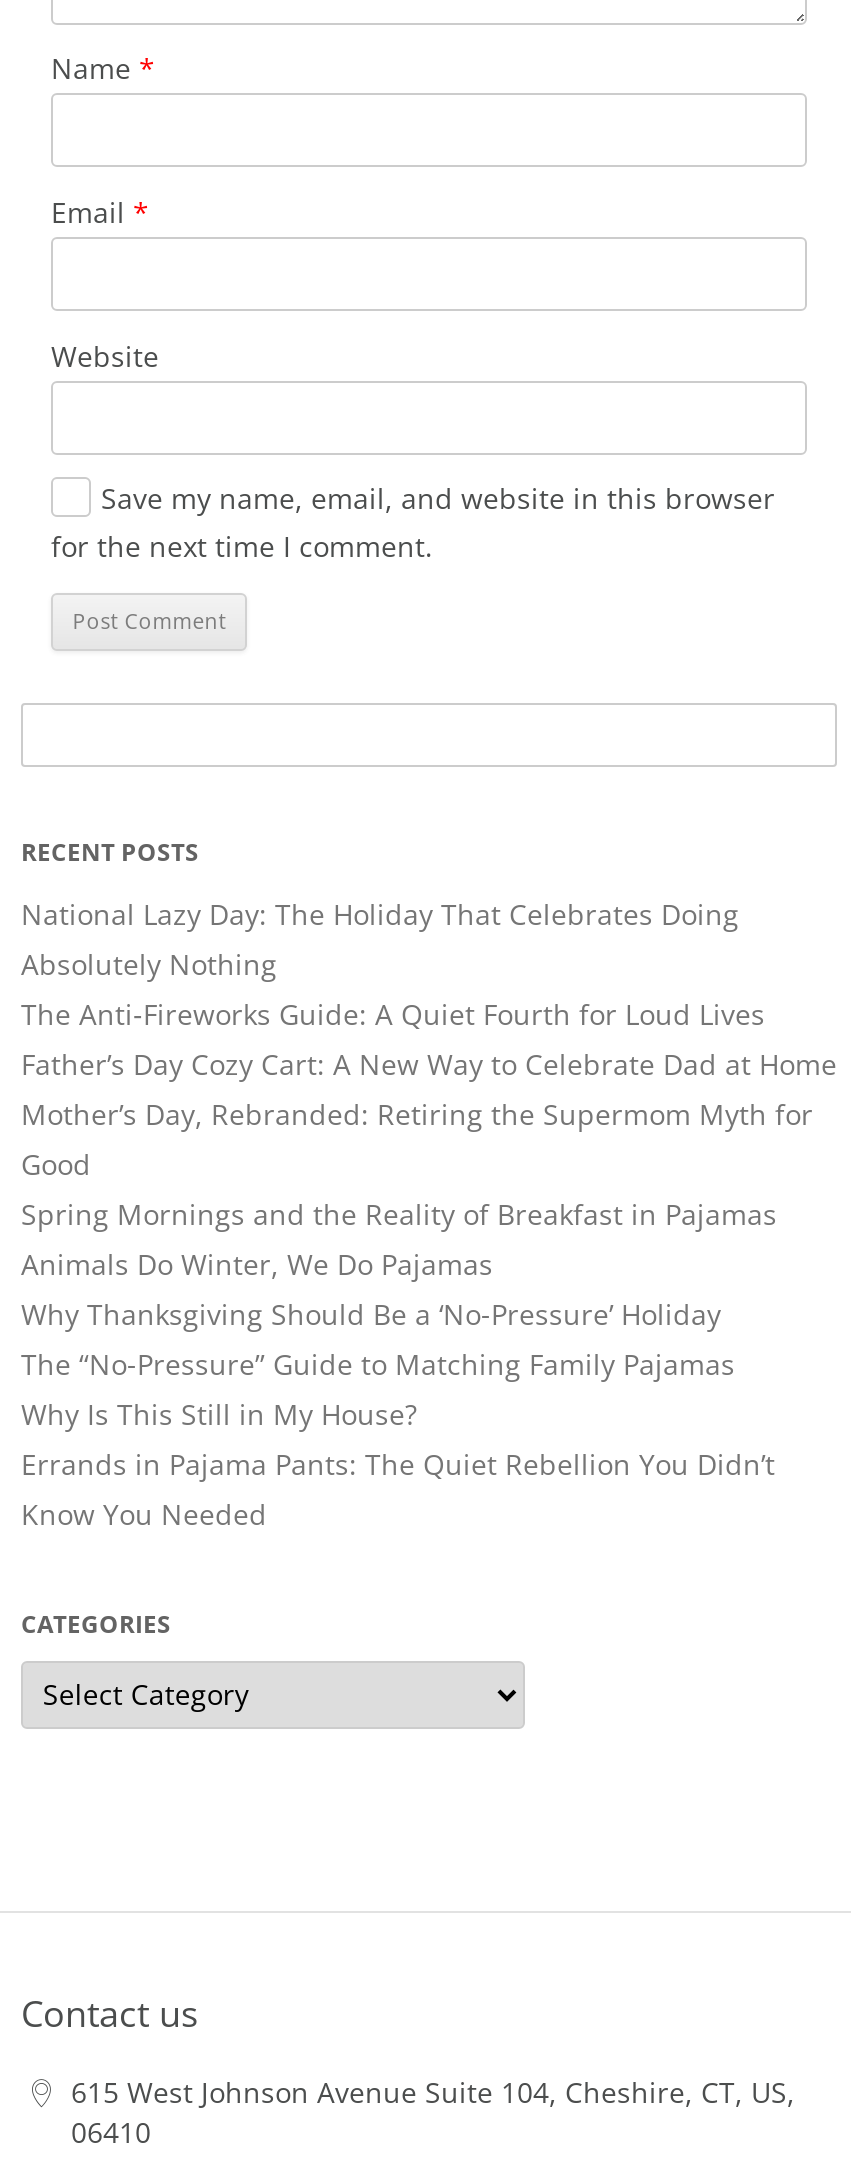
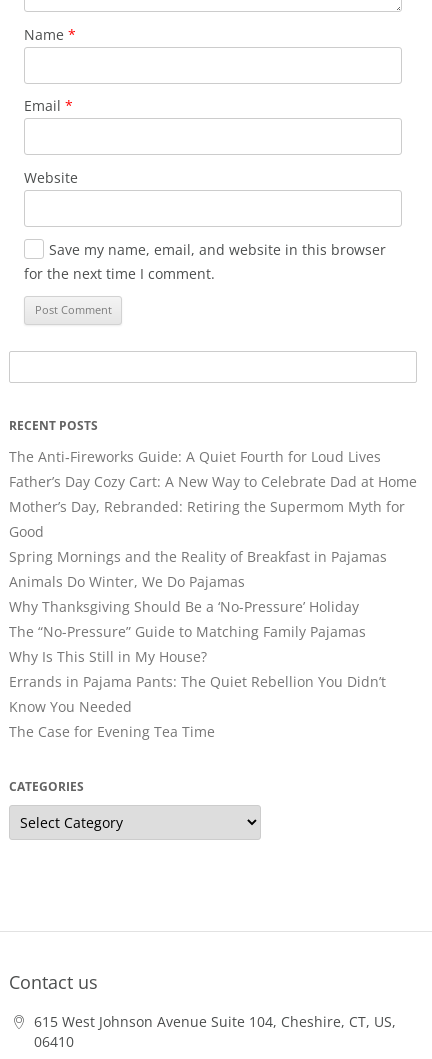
[21,894,739,982] National Lazy Day: The Holiday That Celebrates Doing | Absolutely Nothing -> none
moved [21,994,837,1532] -> [9,447,417,716]: The Anti‑Fireworks Guide: A Quiet Fourth for Loud Lives | Father’s Day Cozy Cart: A New Way to Celebrate Dad at Home | Mother’s Day, Rebranded: Retiring the Supermom Myth for | ... | Errands in Pajama Pants: The Quiet Rebellion You Didn’t | Know You Needed
none -> [9,722,215,741] The Case for Evening Tea Time

